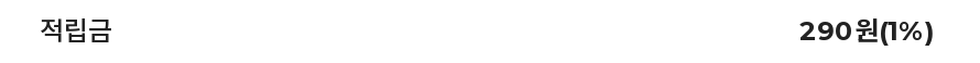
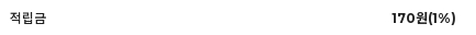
[799,14,936,46] 290원(1%) -> [392,10,456,26] 170원(1%)

